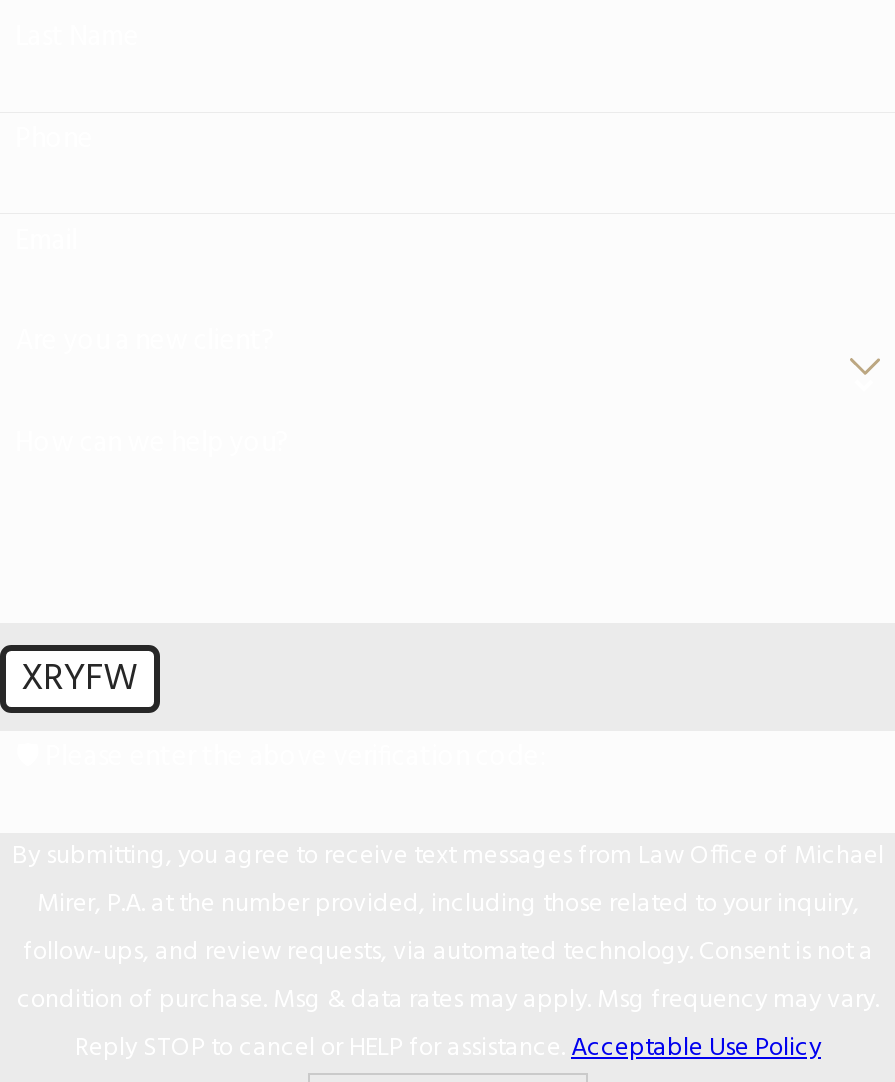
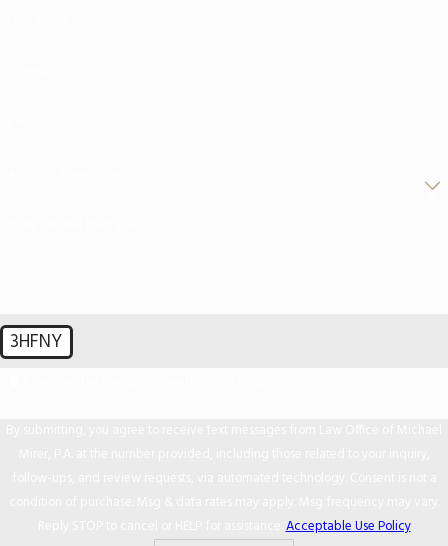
[21,649,139,709] XRYFW -> [10,327,62,357] 3HFNY

